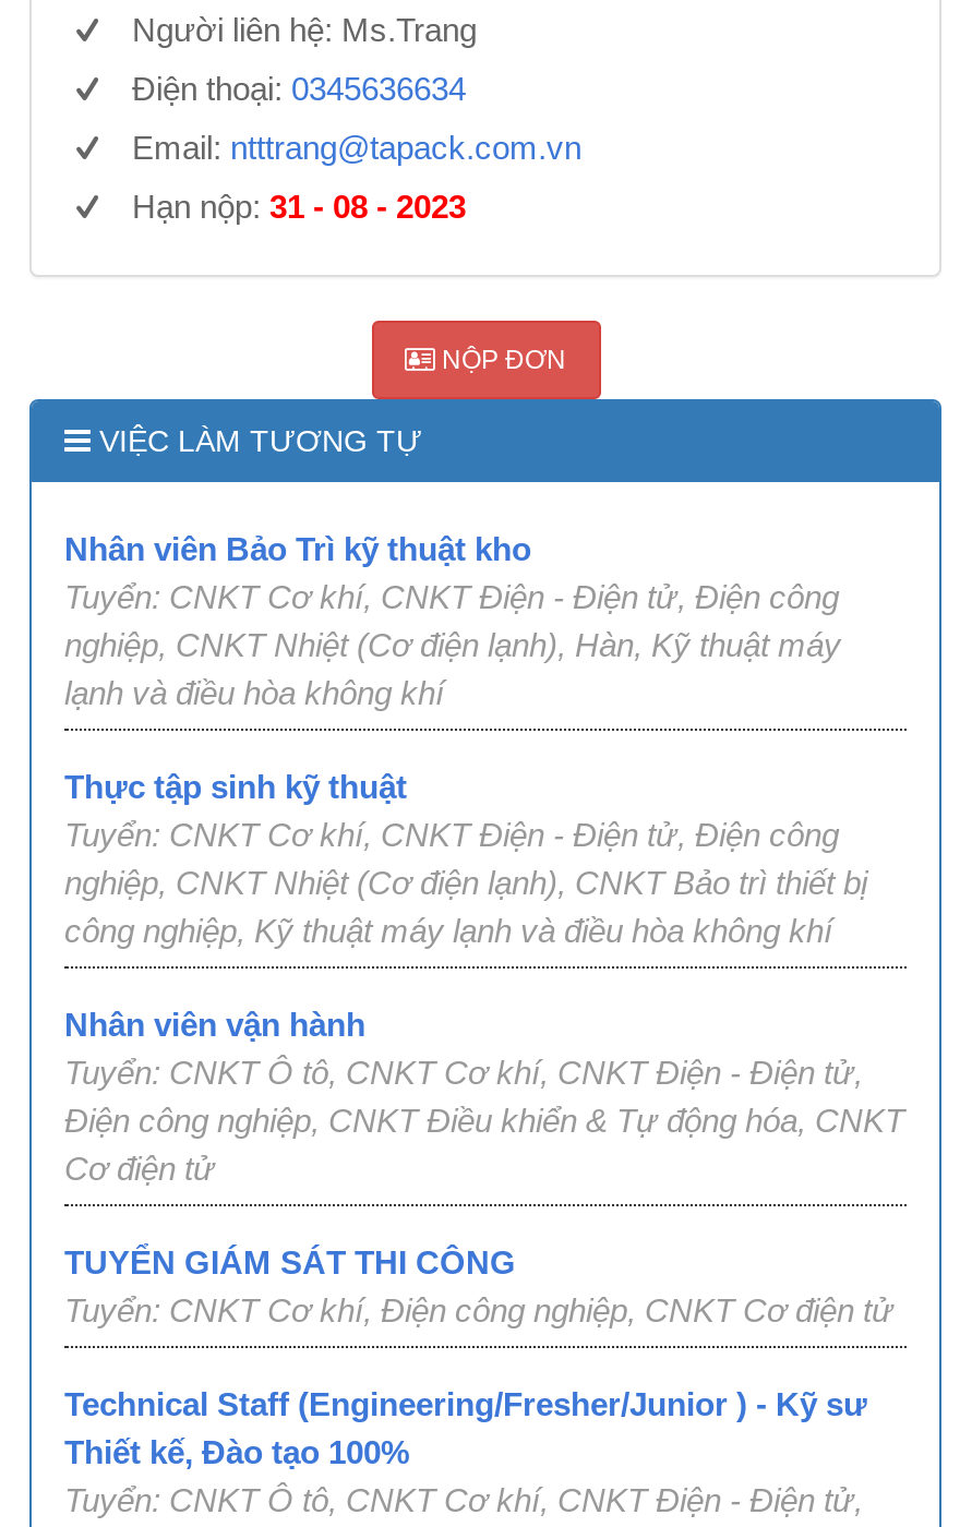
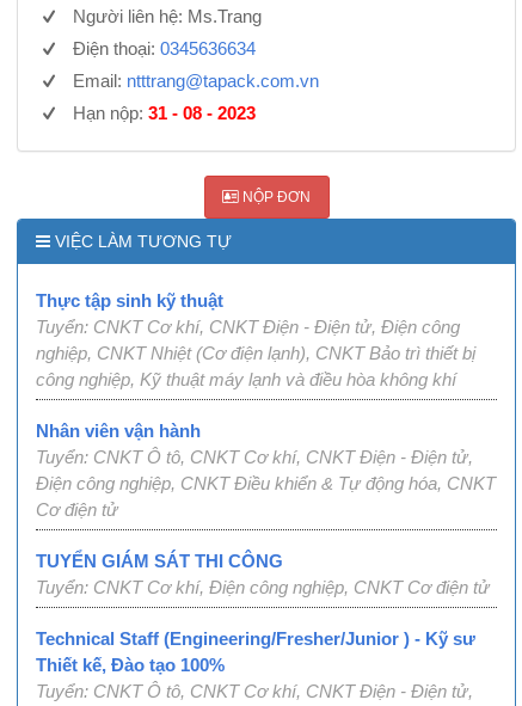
[64,531,841,712] Nhân viên Bảo Trì kỹ thuật kho | Tuyển: CNKT Cơ khí, CNKT Điện - Điện tử, Điện công | nghiệp, CNKT Nhiệt (Cơ điện lạnh), Hàn, Kỹ thuật máy | lạnh và điều hòa không khí -> none

